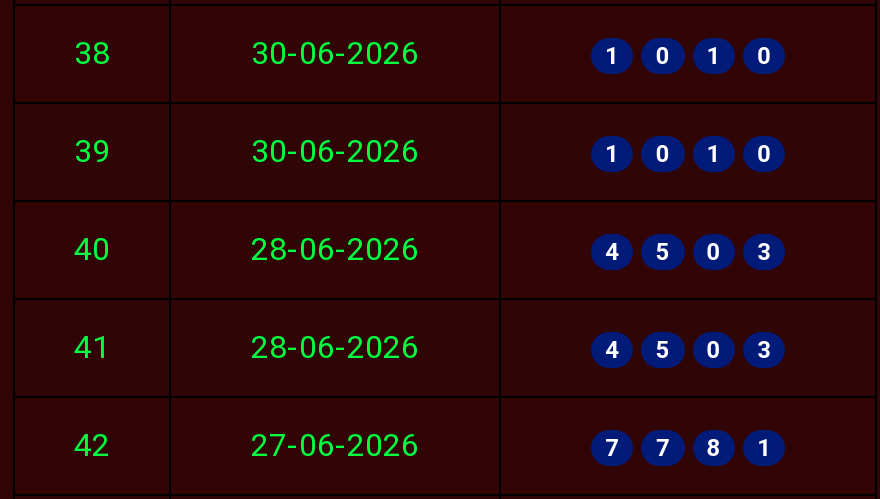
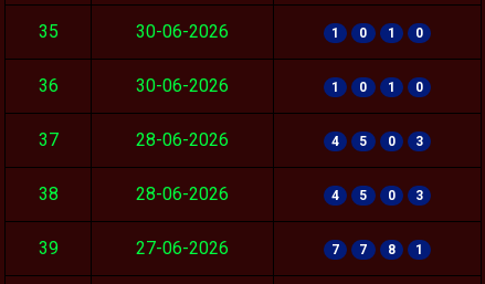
[74,34,110,72] 38 -> [38,21,58,42] 35
[74,132,110,170] 39 -> [38,75,58,96] 36
[74,230,110,268] 40 -> [38,129,58,150] 37
[74,328,110,366] 41 -> [38,183,58,204] 38
[74,426,110,464] 42 -> [38,238,58,259] 39

